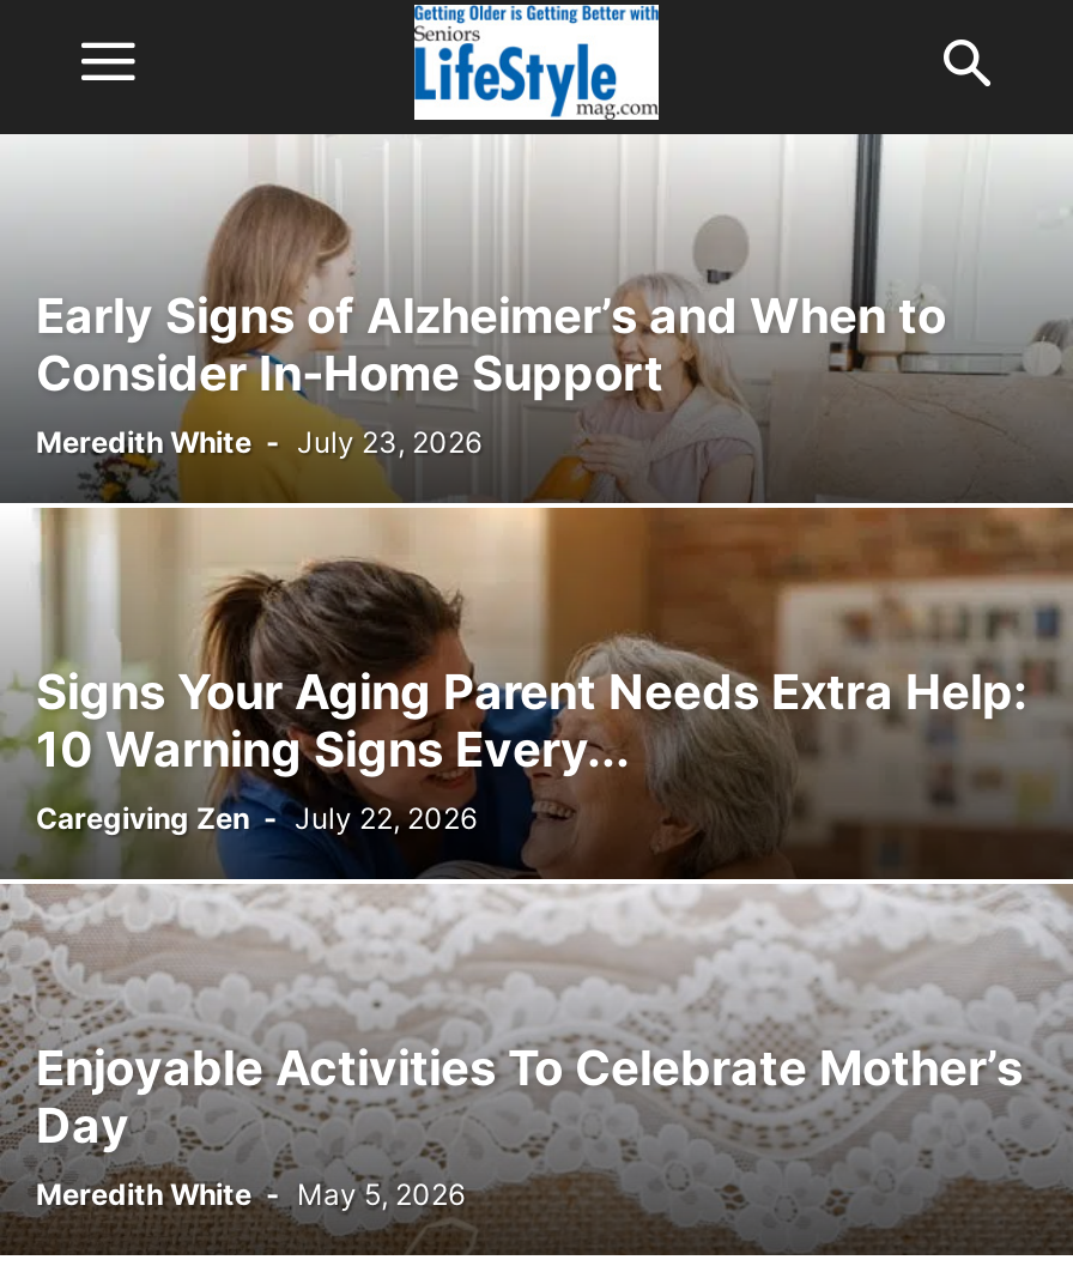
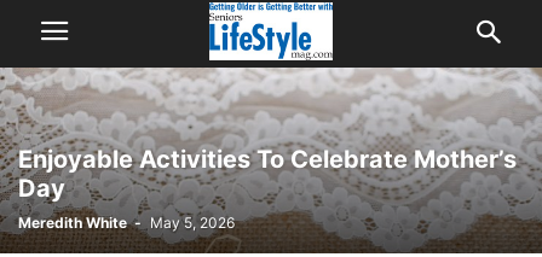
[7,132,1066,886] [image] | Early Signs of Alzheimer’s and When to | Consider In-Home Support | Meredith White - July 23, 2026 -> none
[36,664,1027,836] Signs Your Aging Parent Needs Extra Help: | 10 Warning Signs Every... | Caregiving Zen - July 22, 2026 -> none

